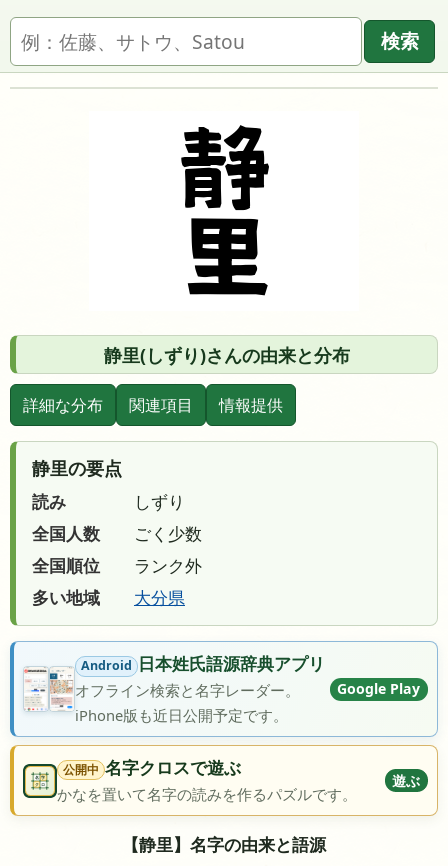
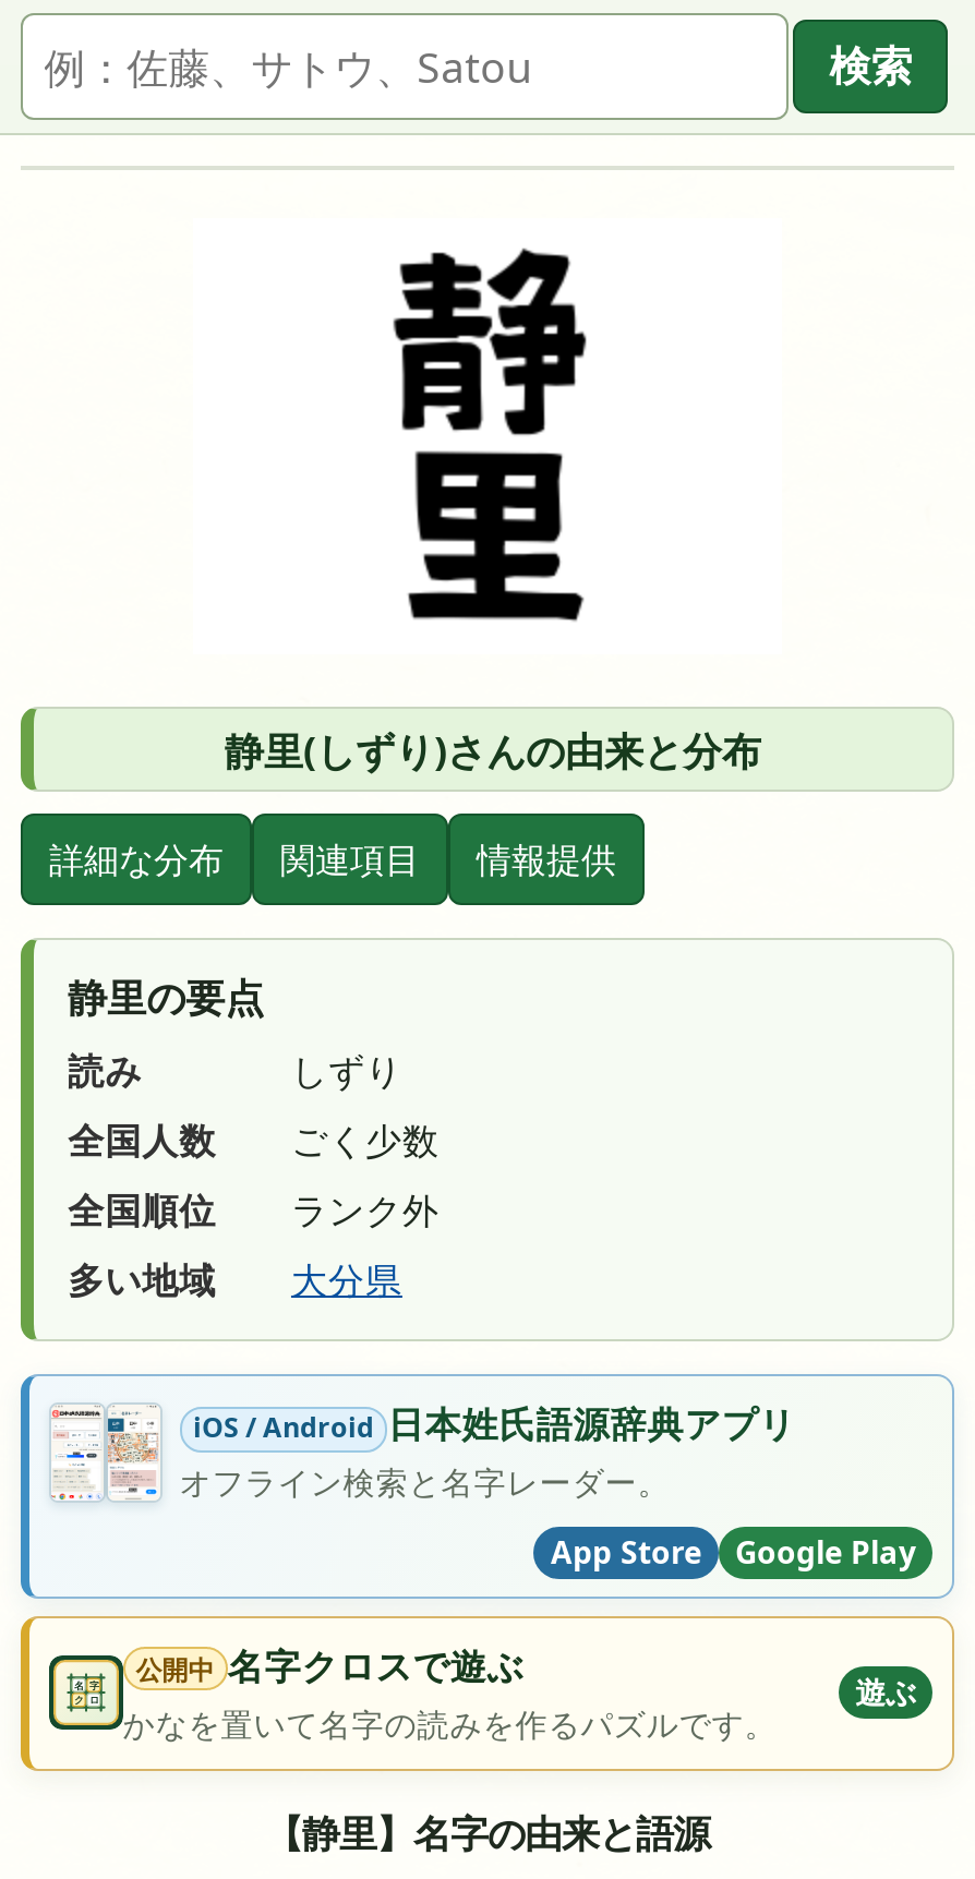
[24,652,325,711] [image] | Android 日本姓氏語源辞典アプリ -> [49,1399,796,1498] [image] | iOS / Android 日本姓氏語源辞典アプリ
moved [337,679,420,698] -> [735,1531,916,1573]: Google Play
[75,705,288,725] iPhone版も近日公開予定です。 -> [551,1531,701,1573] App Store

